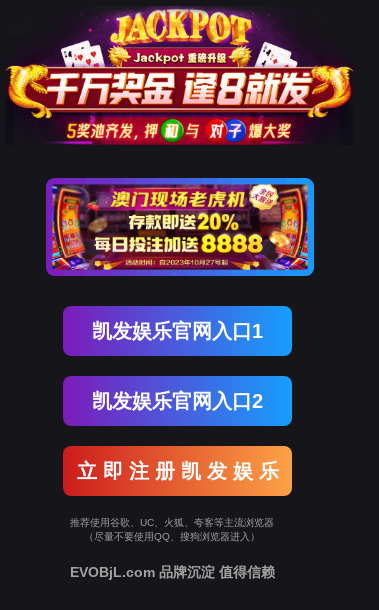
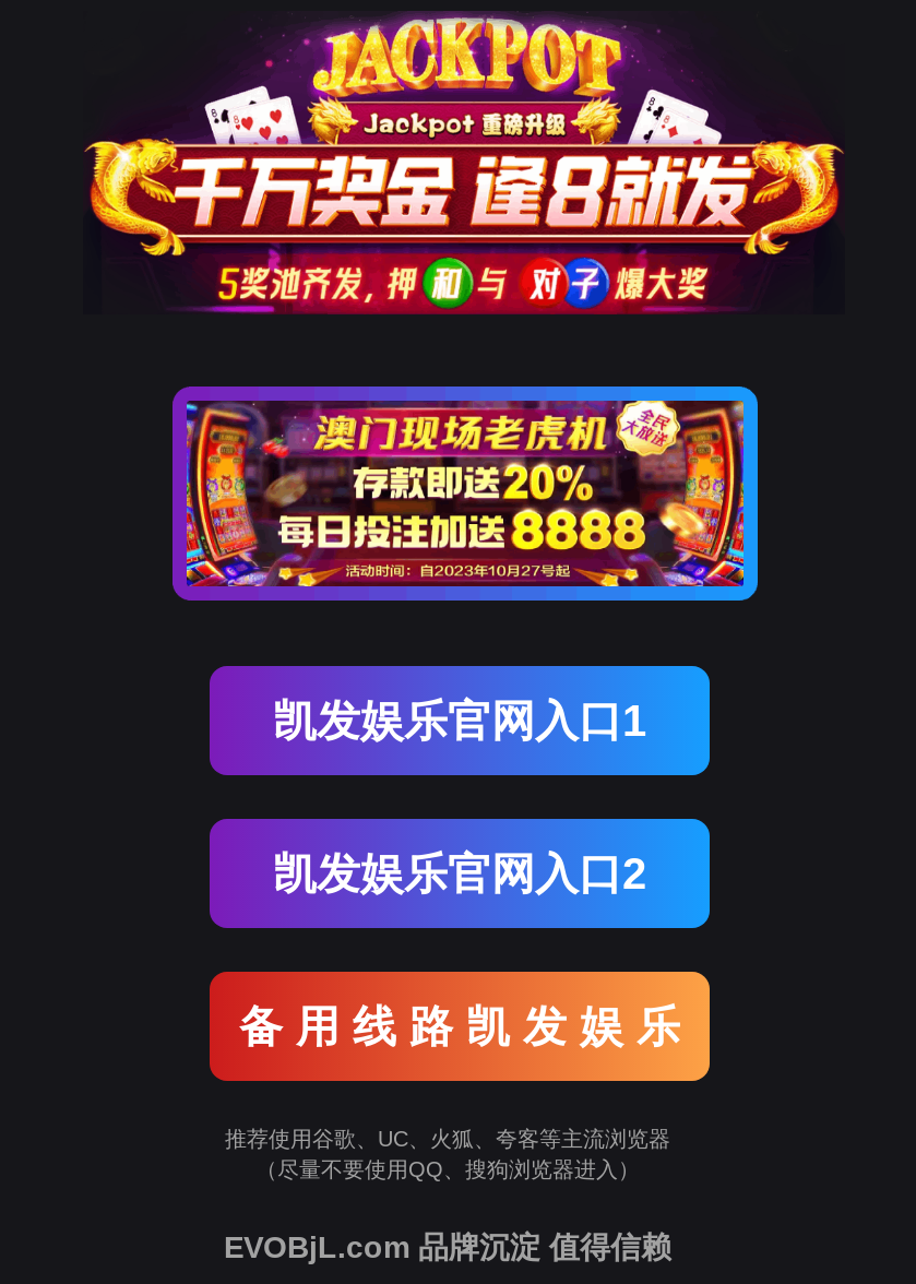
[76,460,278,482] 立 即 注 册 凯 发 娱 乐 -> [239,1002,680,1050] 备 用 线 路 凯 发 娱 乐

